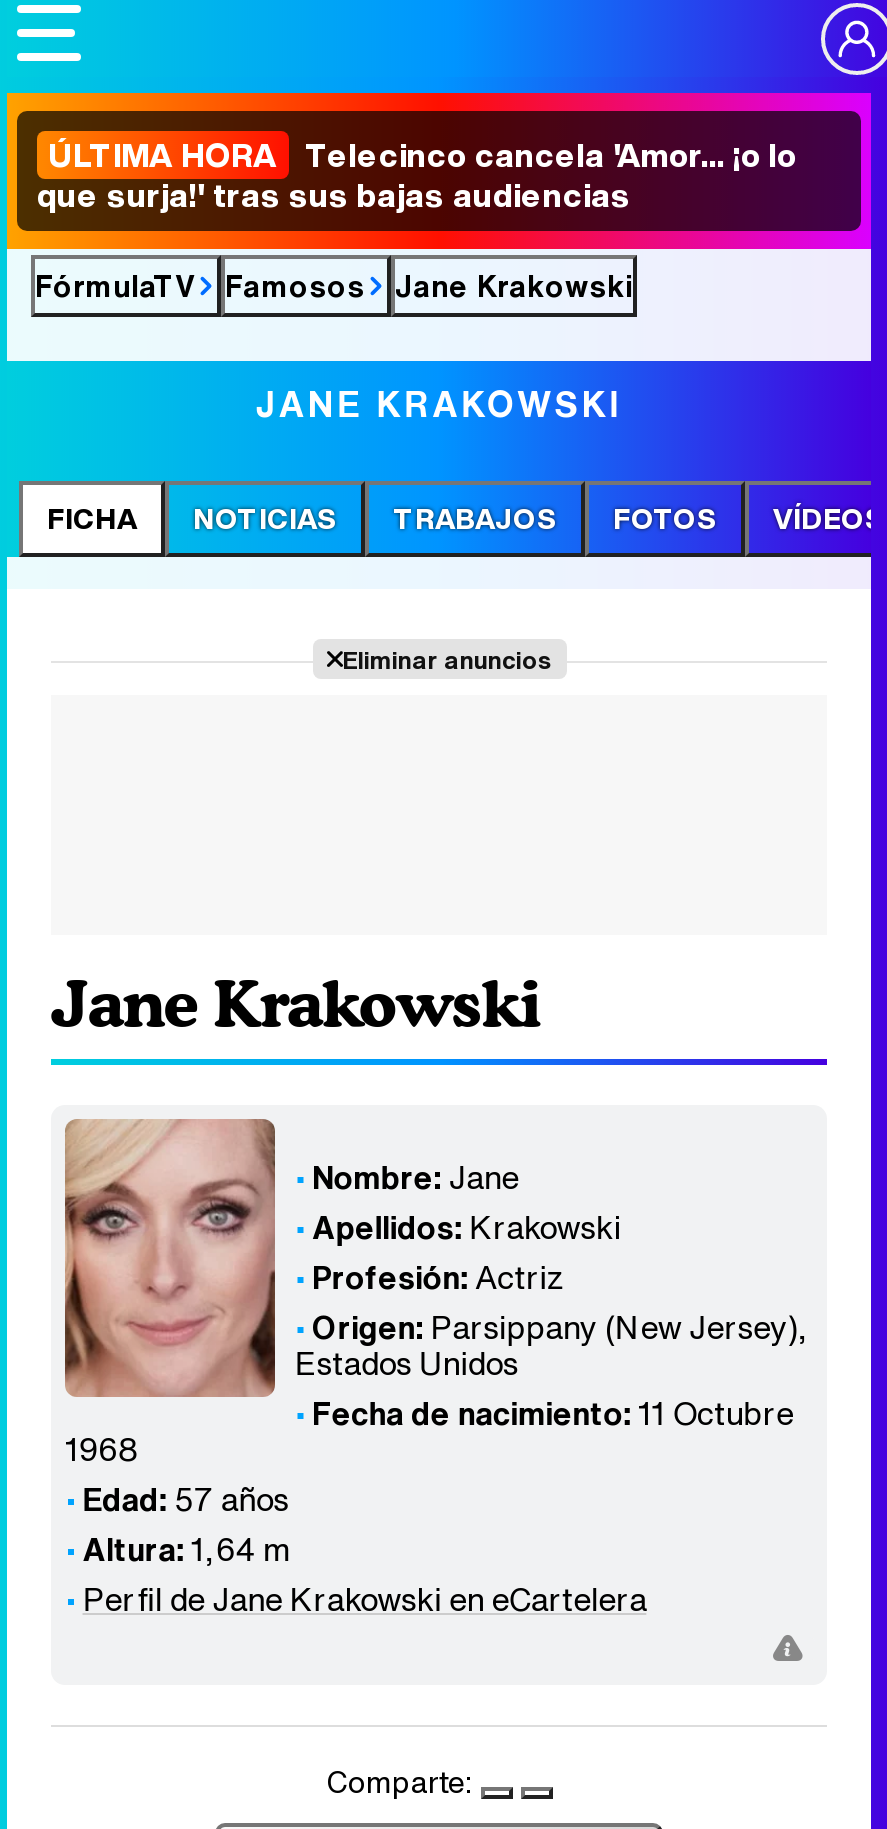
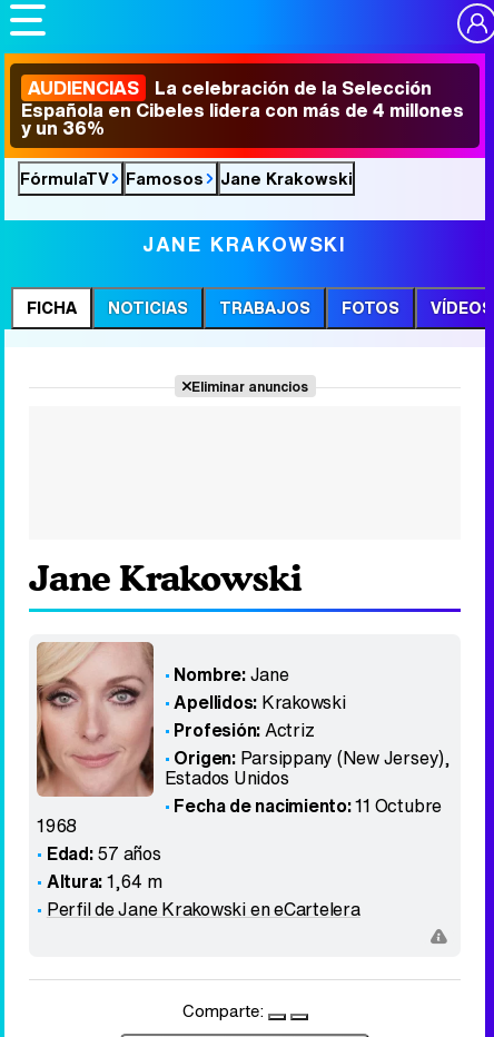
[37,131,797,219] ÚLTIMA HORA Telecinco cancela 'Amor... ¡o lo | que surja!' tras sus bajas audiencias -> [21,75,464,141] AUDIENCIAS La celebración de la Selección | Española en Cibeles lidera con más de 4 millones | y un 36%

